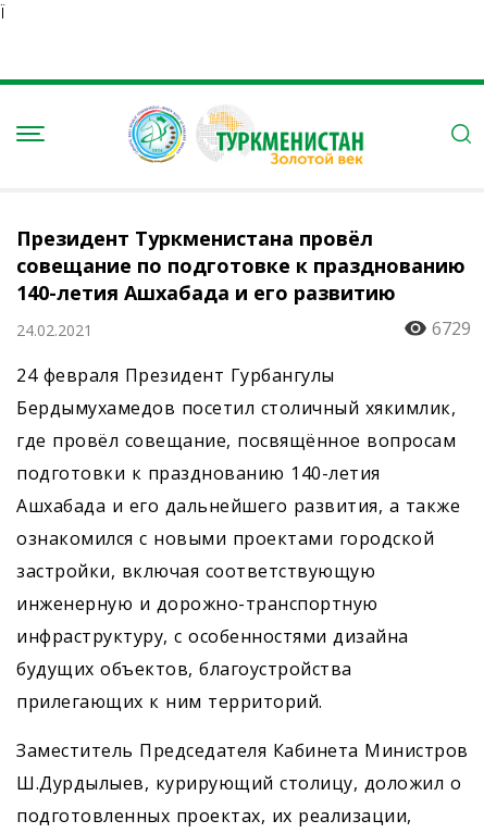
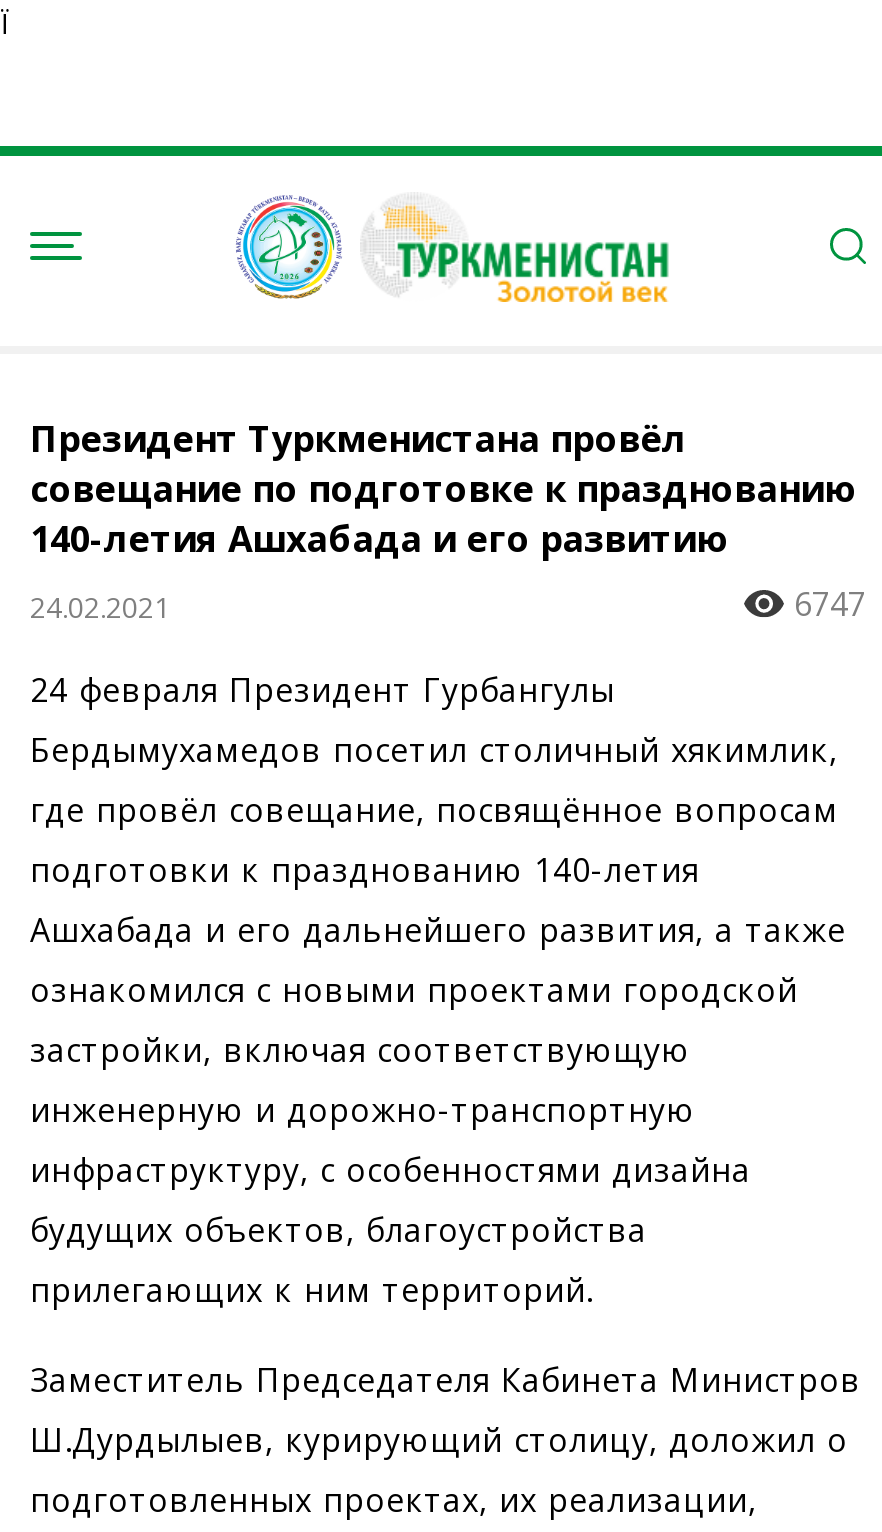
[432,316,471,340] 6729 -> [794,582,866,626] 6747

